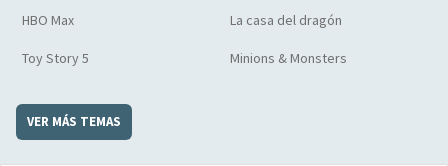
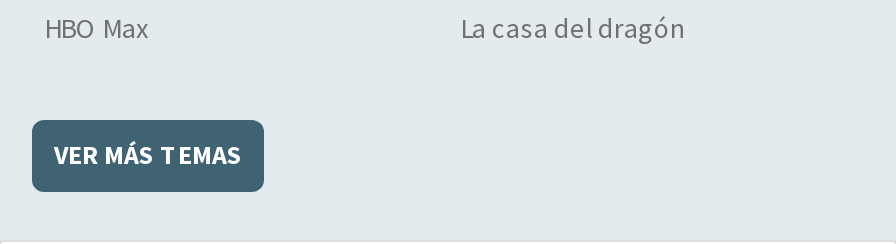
[22,49,347,67] Toy Story 5 | Minions & Monsters -> none

